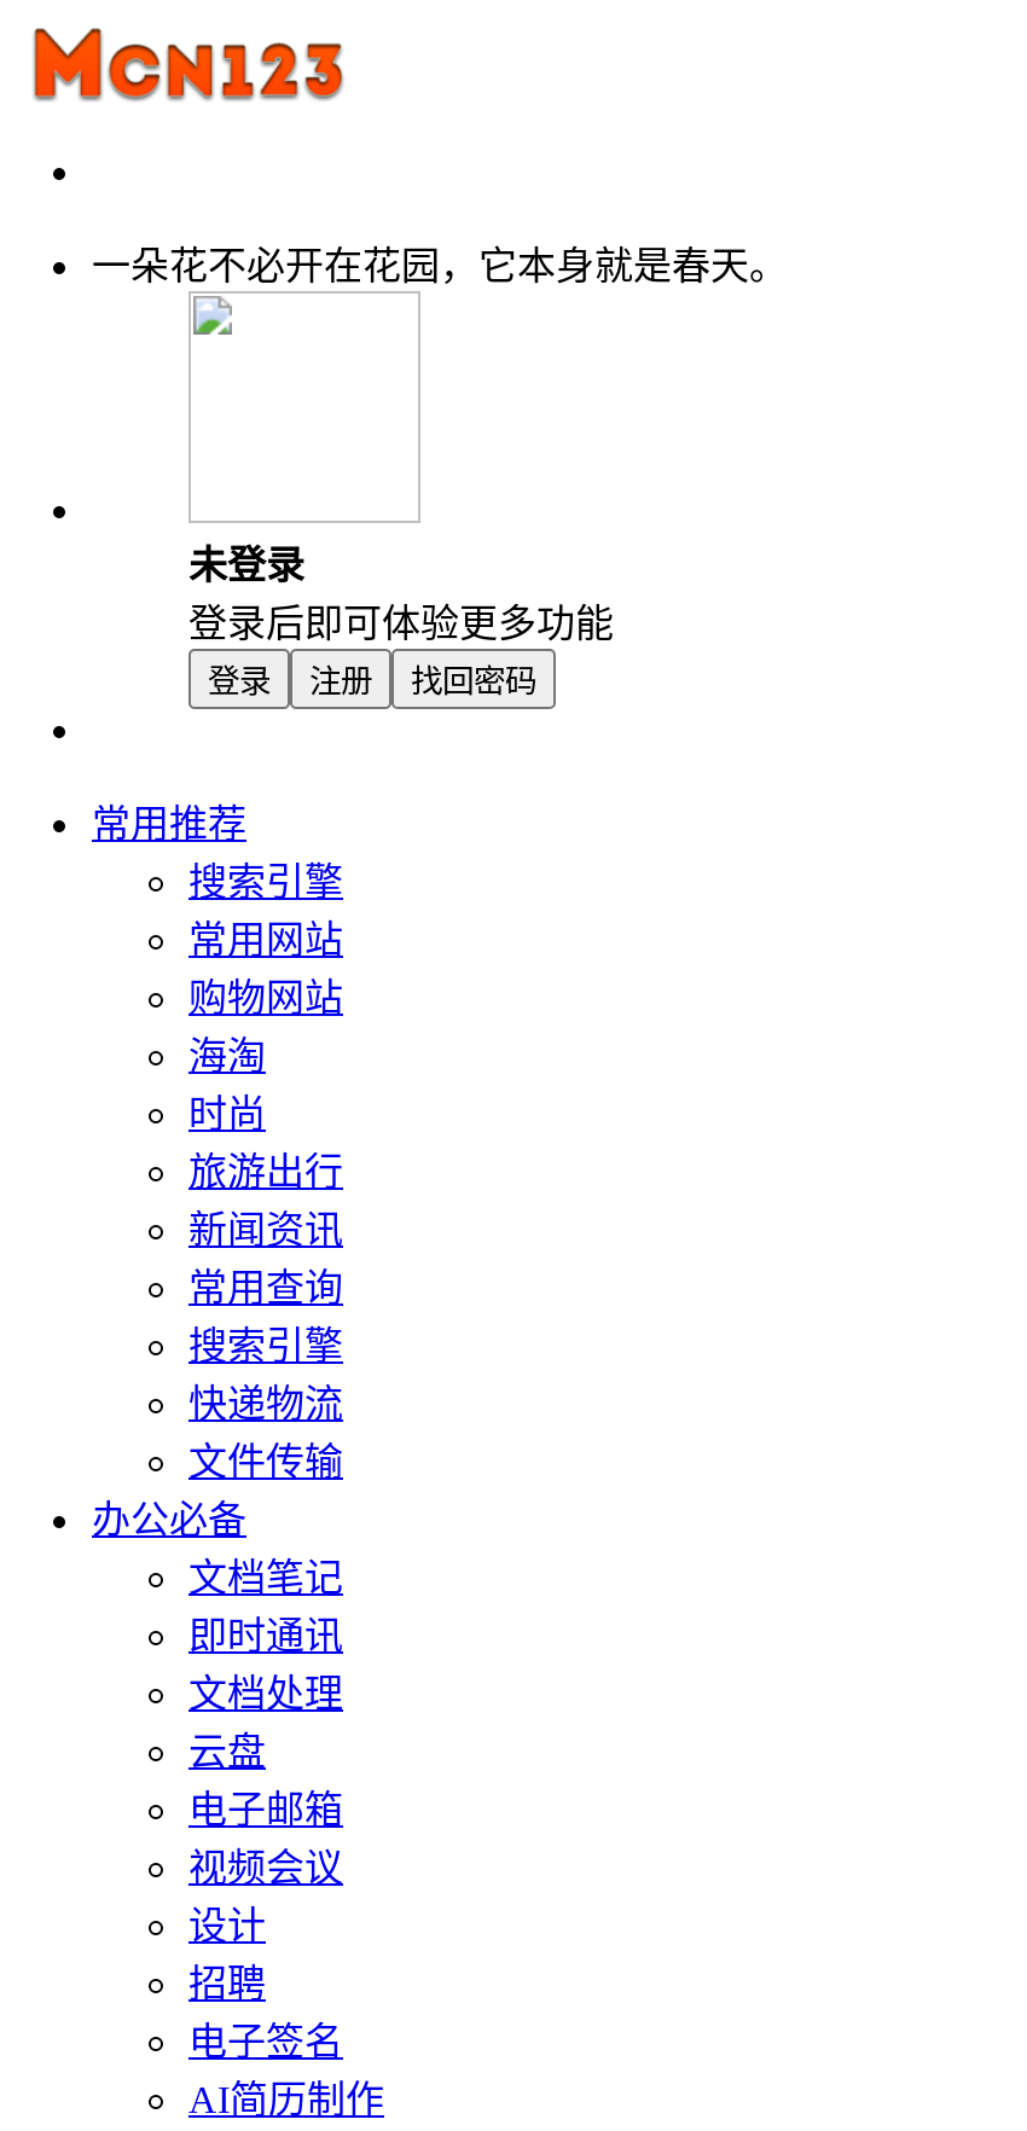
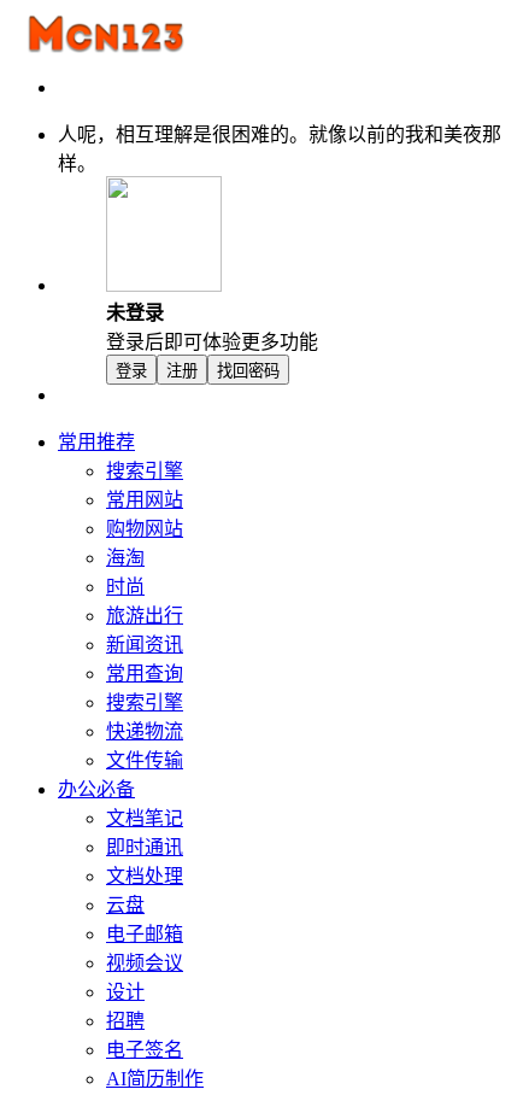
[92,245,788,286] 一朵花不必开在花园，它本身就是春天。 -> [58,124,501,174] 人呢，相互理解是很困难的。就像以前的我和美夜那 | 样。

